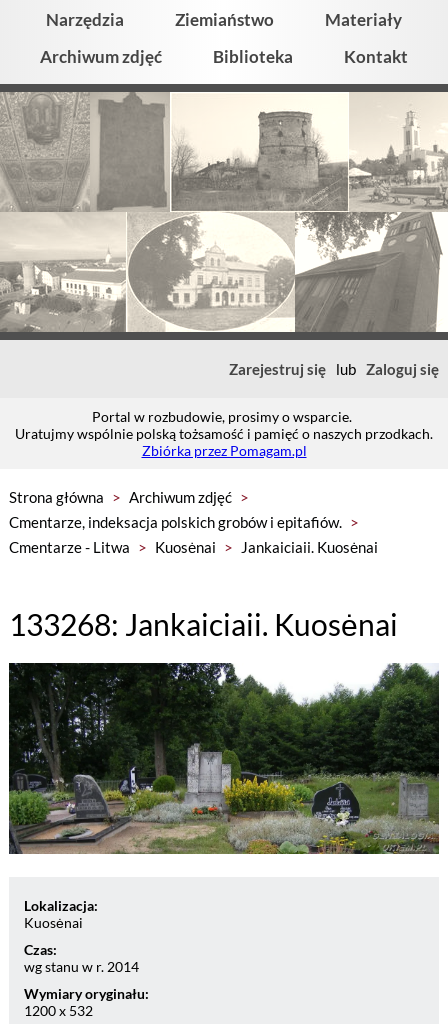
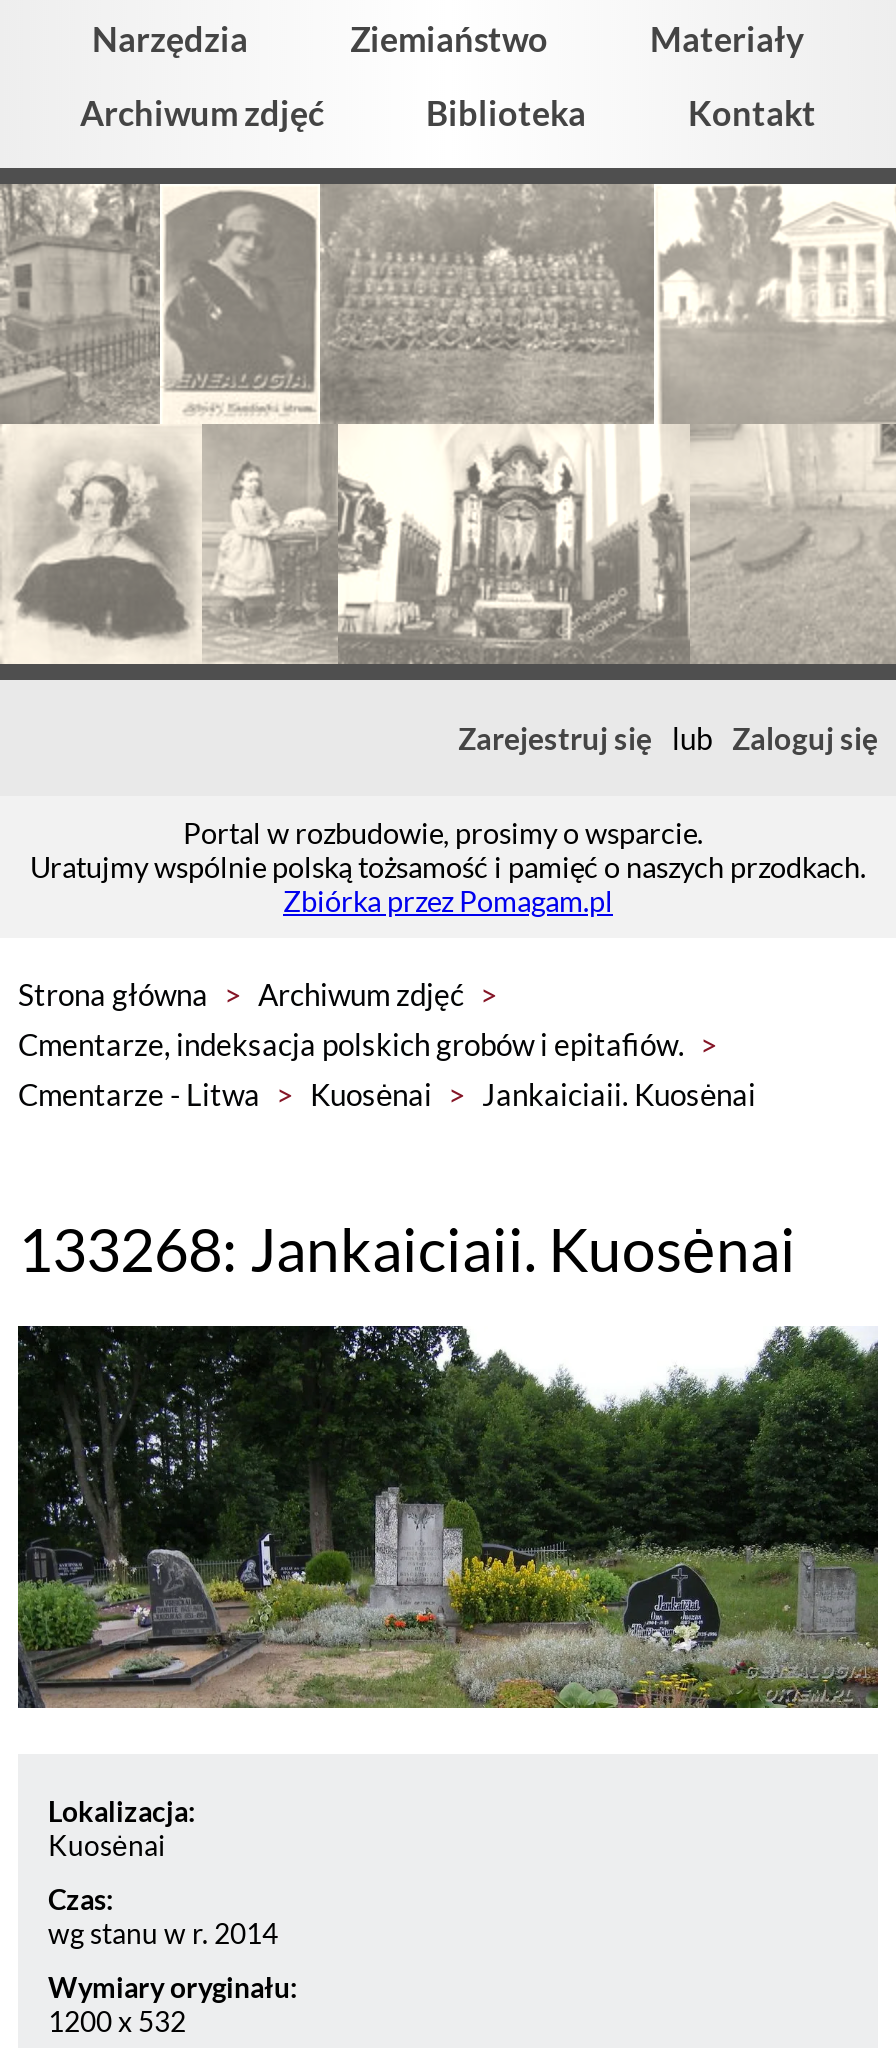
[3,92,445,332] [image] -> [6,184,890,664] [image]

